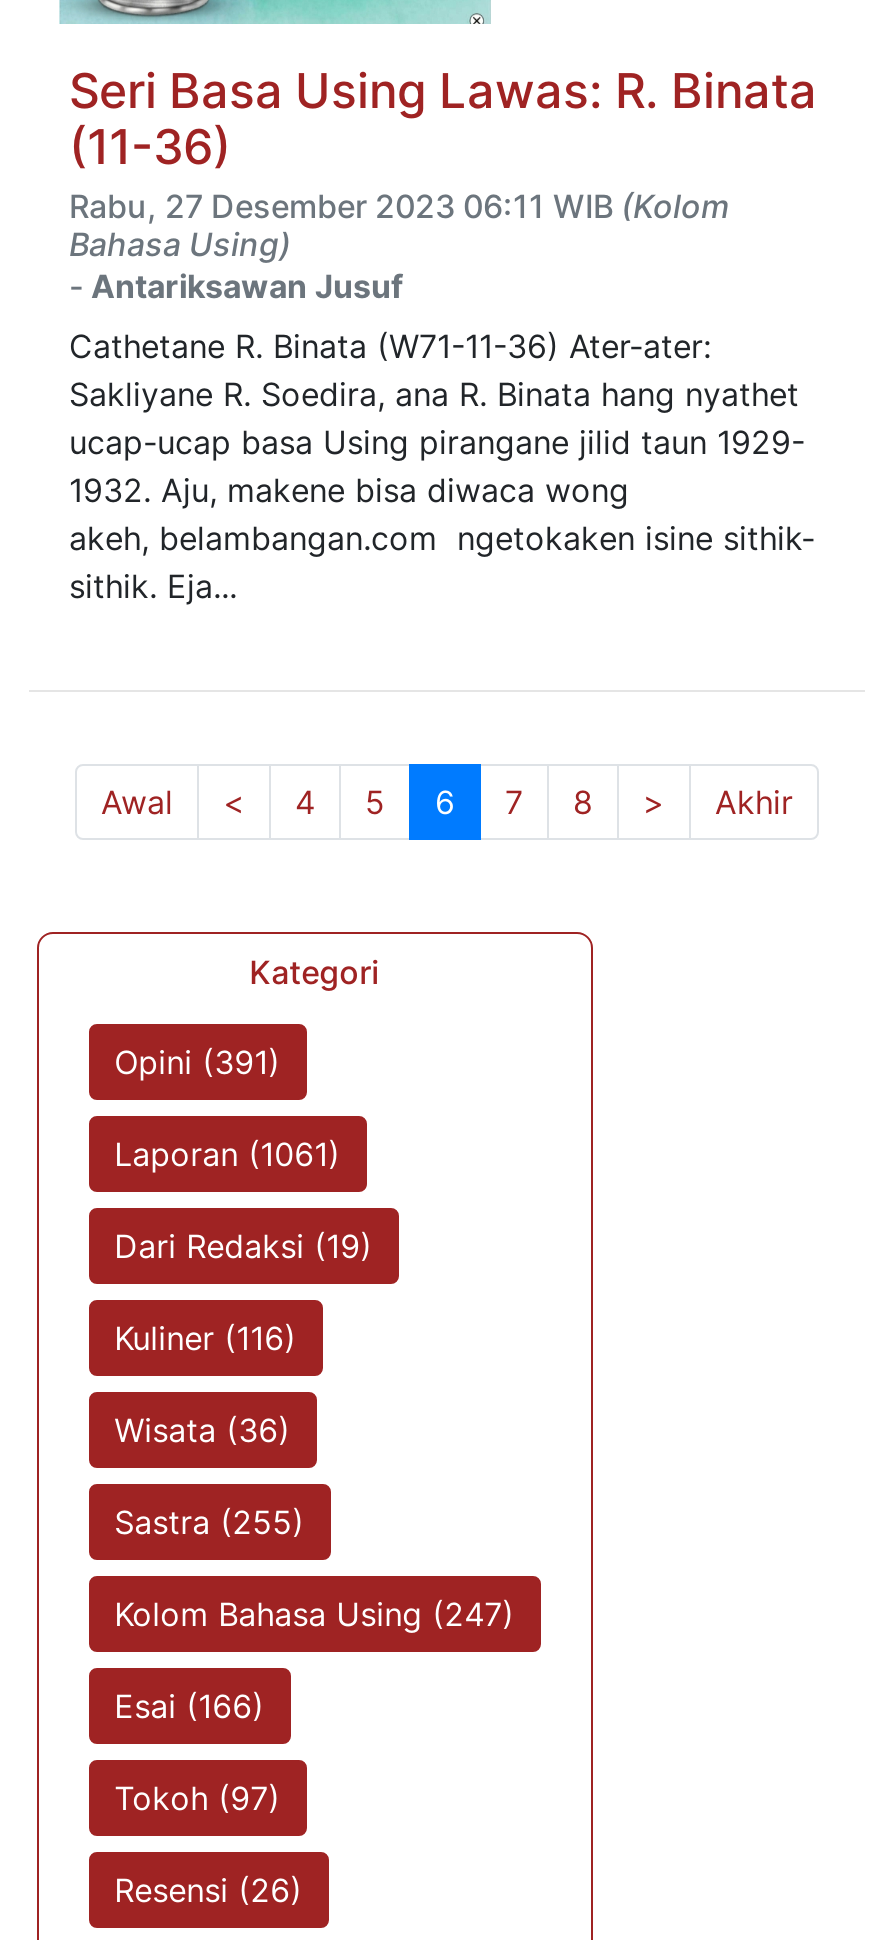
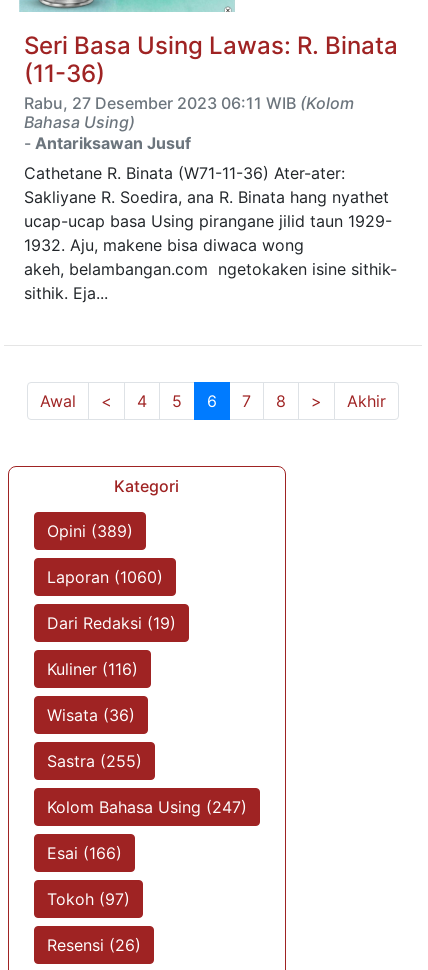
[114,1042,280,1082] Opini (391) -> [47,521,133,541] Opini (389)
[114,1134,340,1174] Laporan (1061) -> [47,567,163,587] Laporan (1060)

